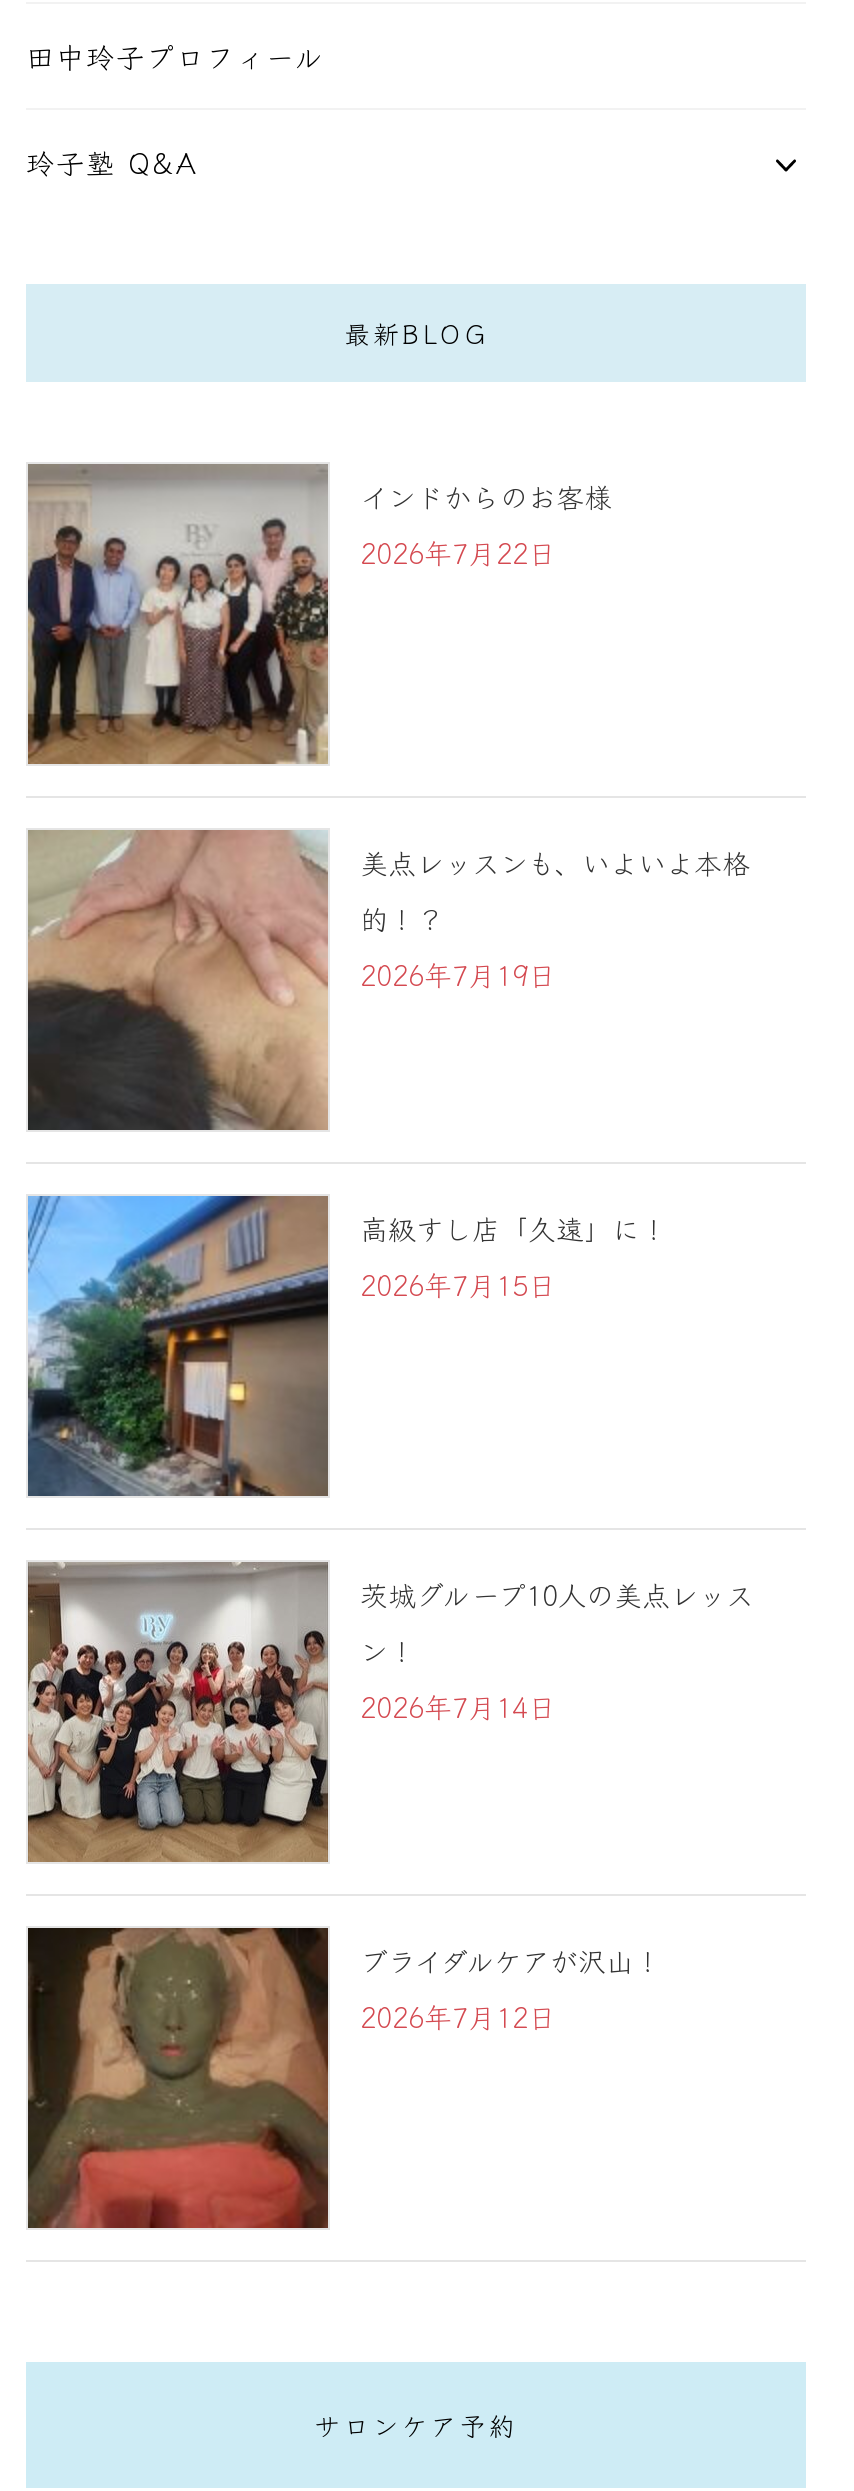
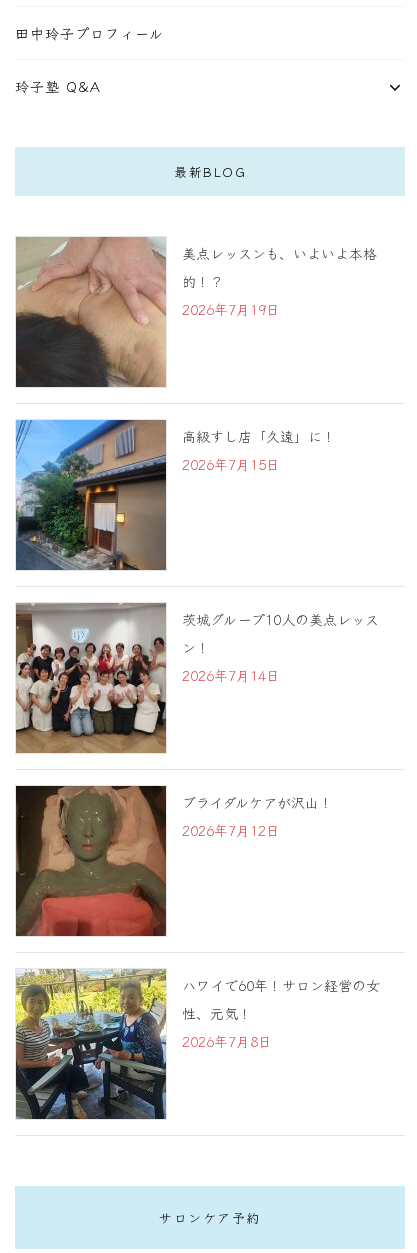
[26,464,612,766] [image] | インドからのお客様 | 2026年7月22日 -> none
moved [26,828,754,2037] -> [15,236,379,840]: [image] | 美点レッスンも、いよいよ本格 | 的！？ | ... | ブライダルケアが沢山！ | 2026年7月12日
moved [28,1926,330,2230] -> [16,785,167,937]: [image]
none -> [15,968,380,1120] [image] | ハワイで60年！サロン経営の女 | 性、元気！ | 2026年7月8日

